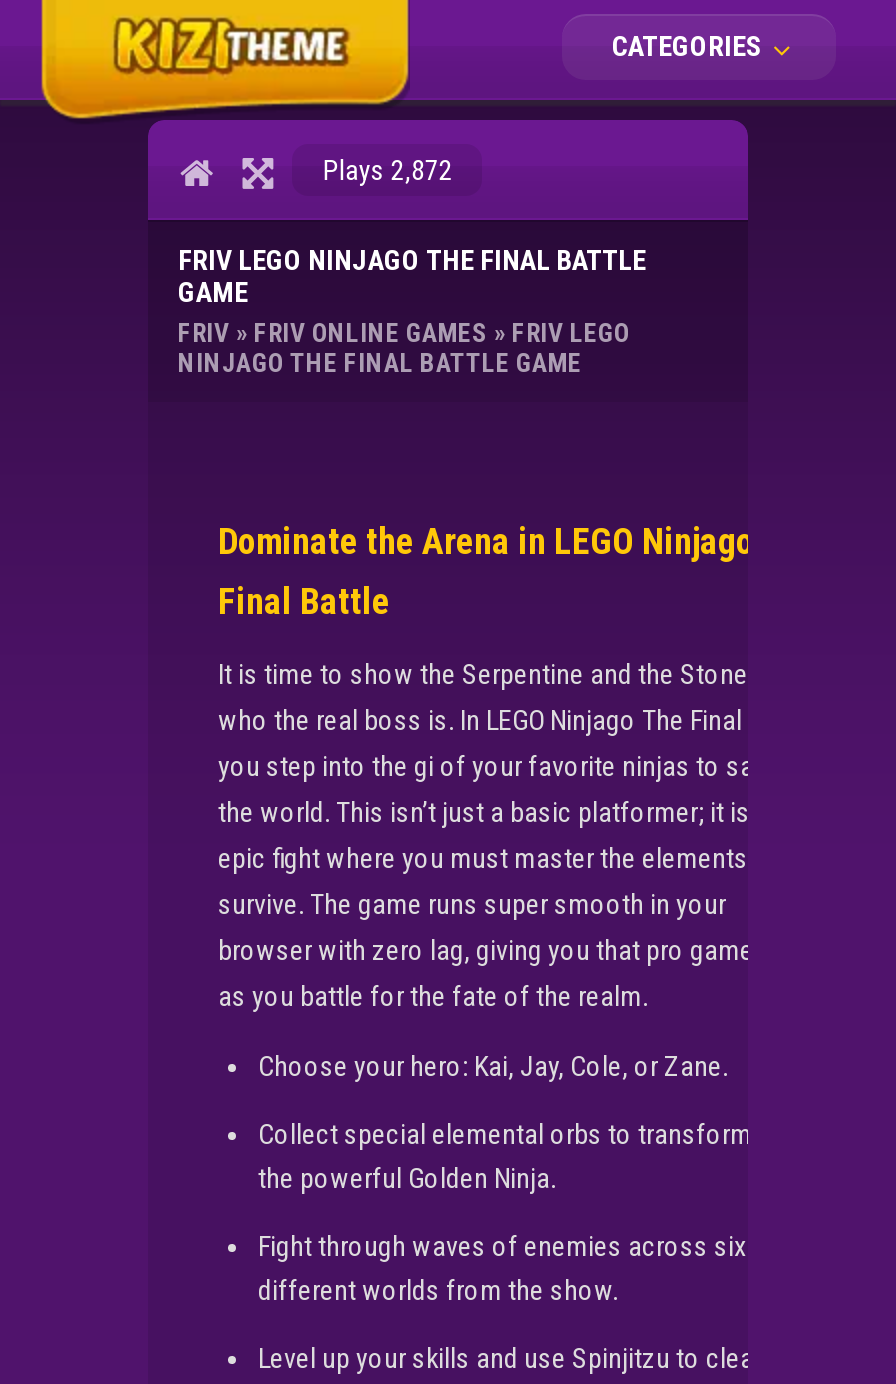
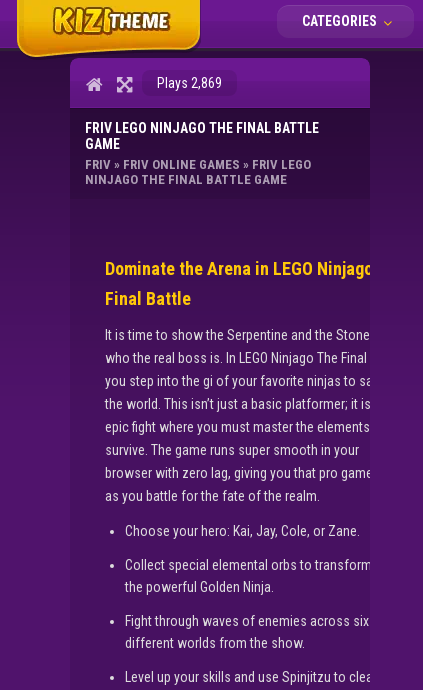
[323,153,453,185] Plays 2,872 -> [157,74,222,90] Plays 2,869

